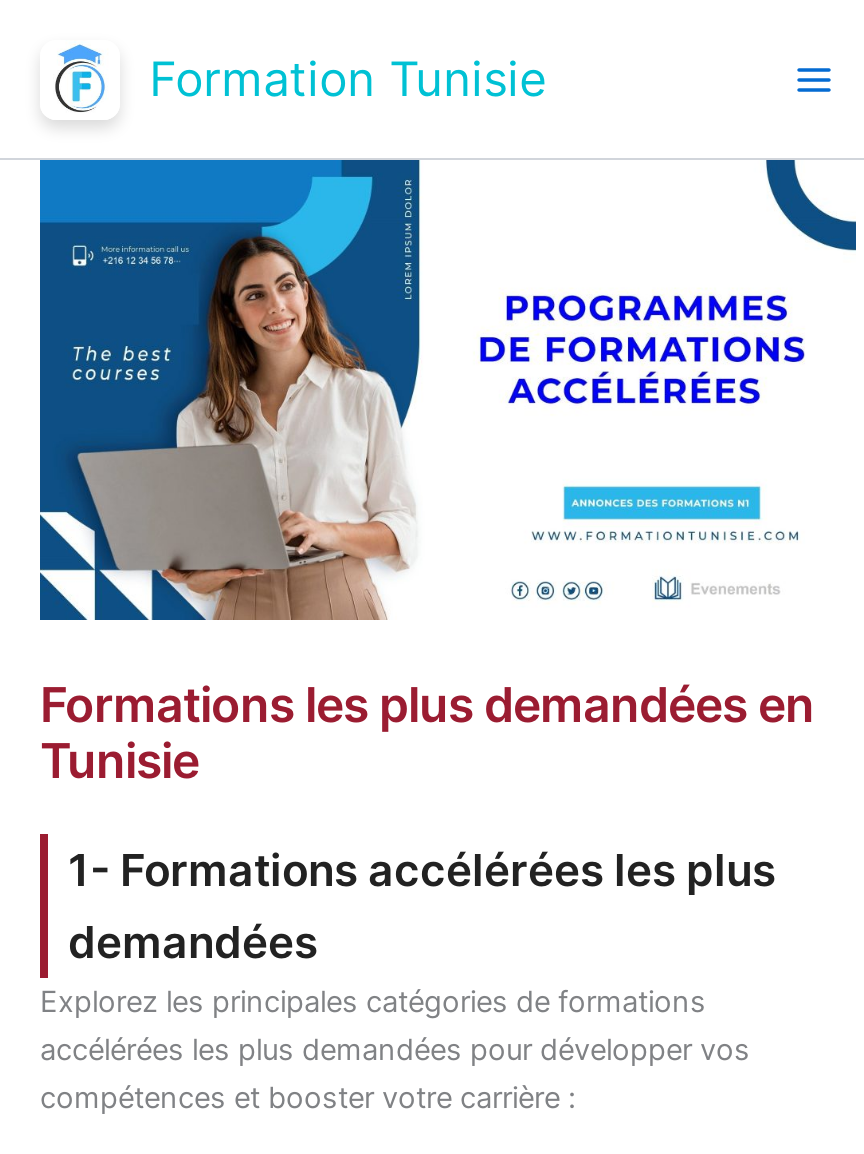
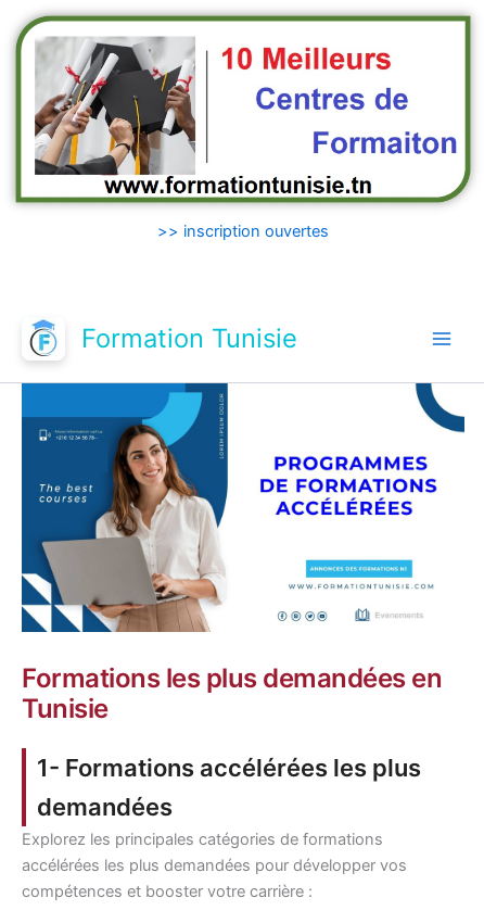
none -> [12,12,473,241] [image] | >> inscription ouvertes

